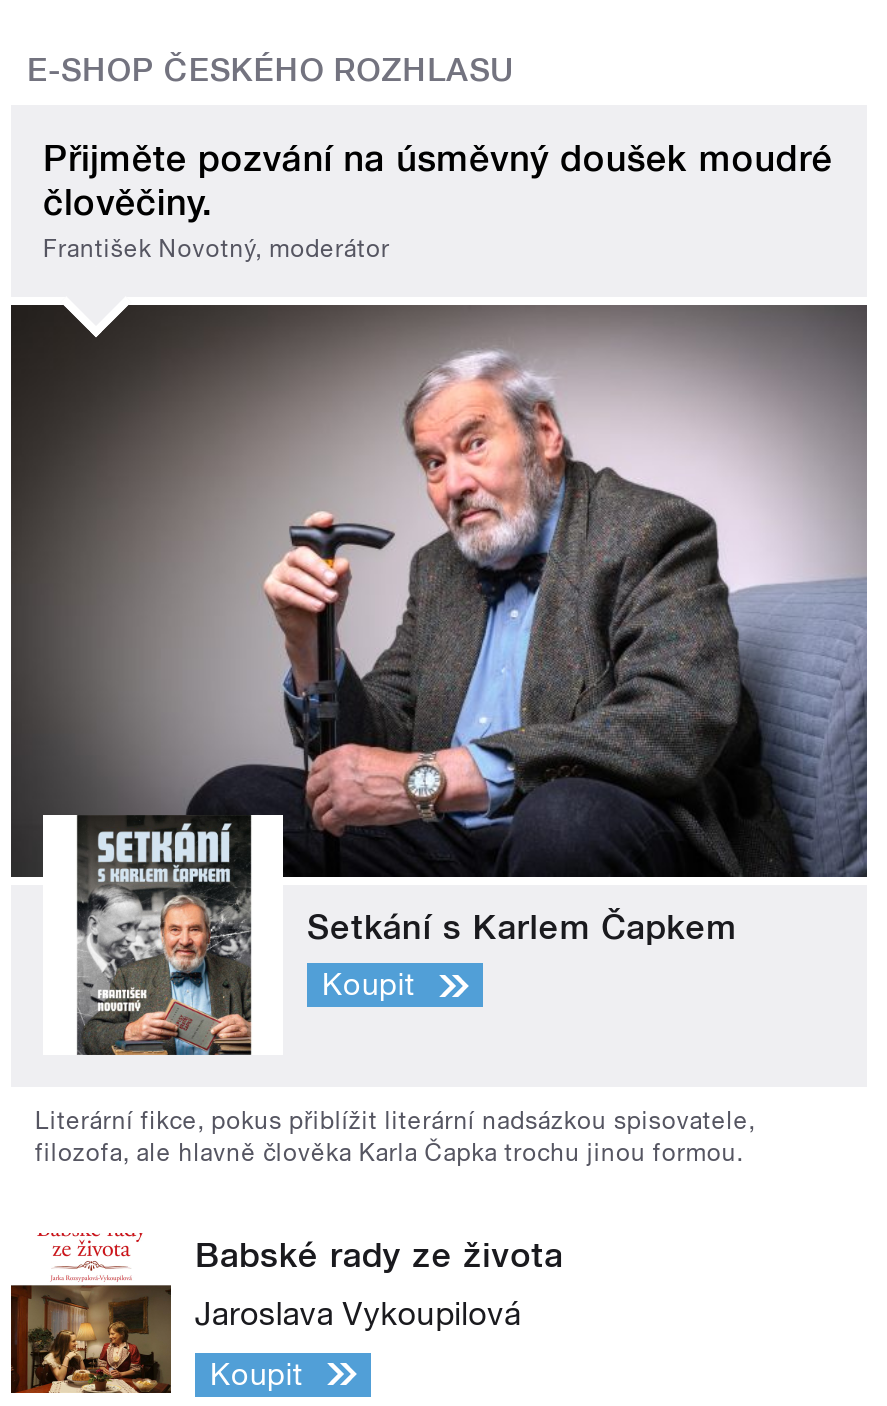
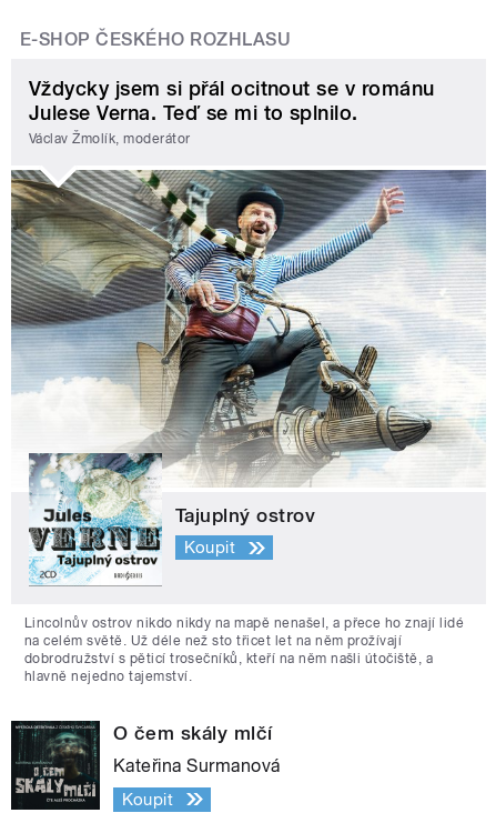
[43,137,832,263] Přijměte pozvání na úsměvný doušek moudré | člověčiny. | František Novotný, moderátor -> [29,76,435,147] Vždycky jsem si přál ocitnout se v románu | Julese Verna. Teď se mi to splnilo. | Václav Žmolík, moderátor
[9,303,869,1027] [image] | Setkání s Karlem Čapkem -> [10,170,486,586] [image] | Tajuplný ostrov
[35,1107,755,1167] Literární fikce, pokus přiblížit literární nadsázkou spisovatele, | filozofa, ale hlavně člověka Karla Čapka trochu jinou formou. -> [24,615,464,684] Lincolnův ostrov nikdo nikdy na mapě nenašel, a přece ho znají lidé | na celém světě. Už déle než sto třicet let na něm prožívají | dobrodružství s pěticí trosečníků, kteří na něm našli útočiště, a | hlavně nejedno tajemství.
[9,1235,563,1395] [image] | Babské rady ze života -> [11,720,273,811] [image] | O čem skály mlčí
[195,1295,521,1333] Jaroslava Vykoupilová -> [113,755,280,776] Kateřina Surmanová

